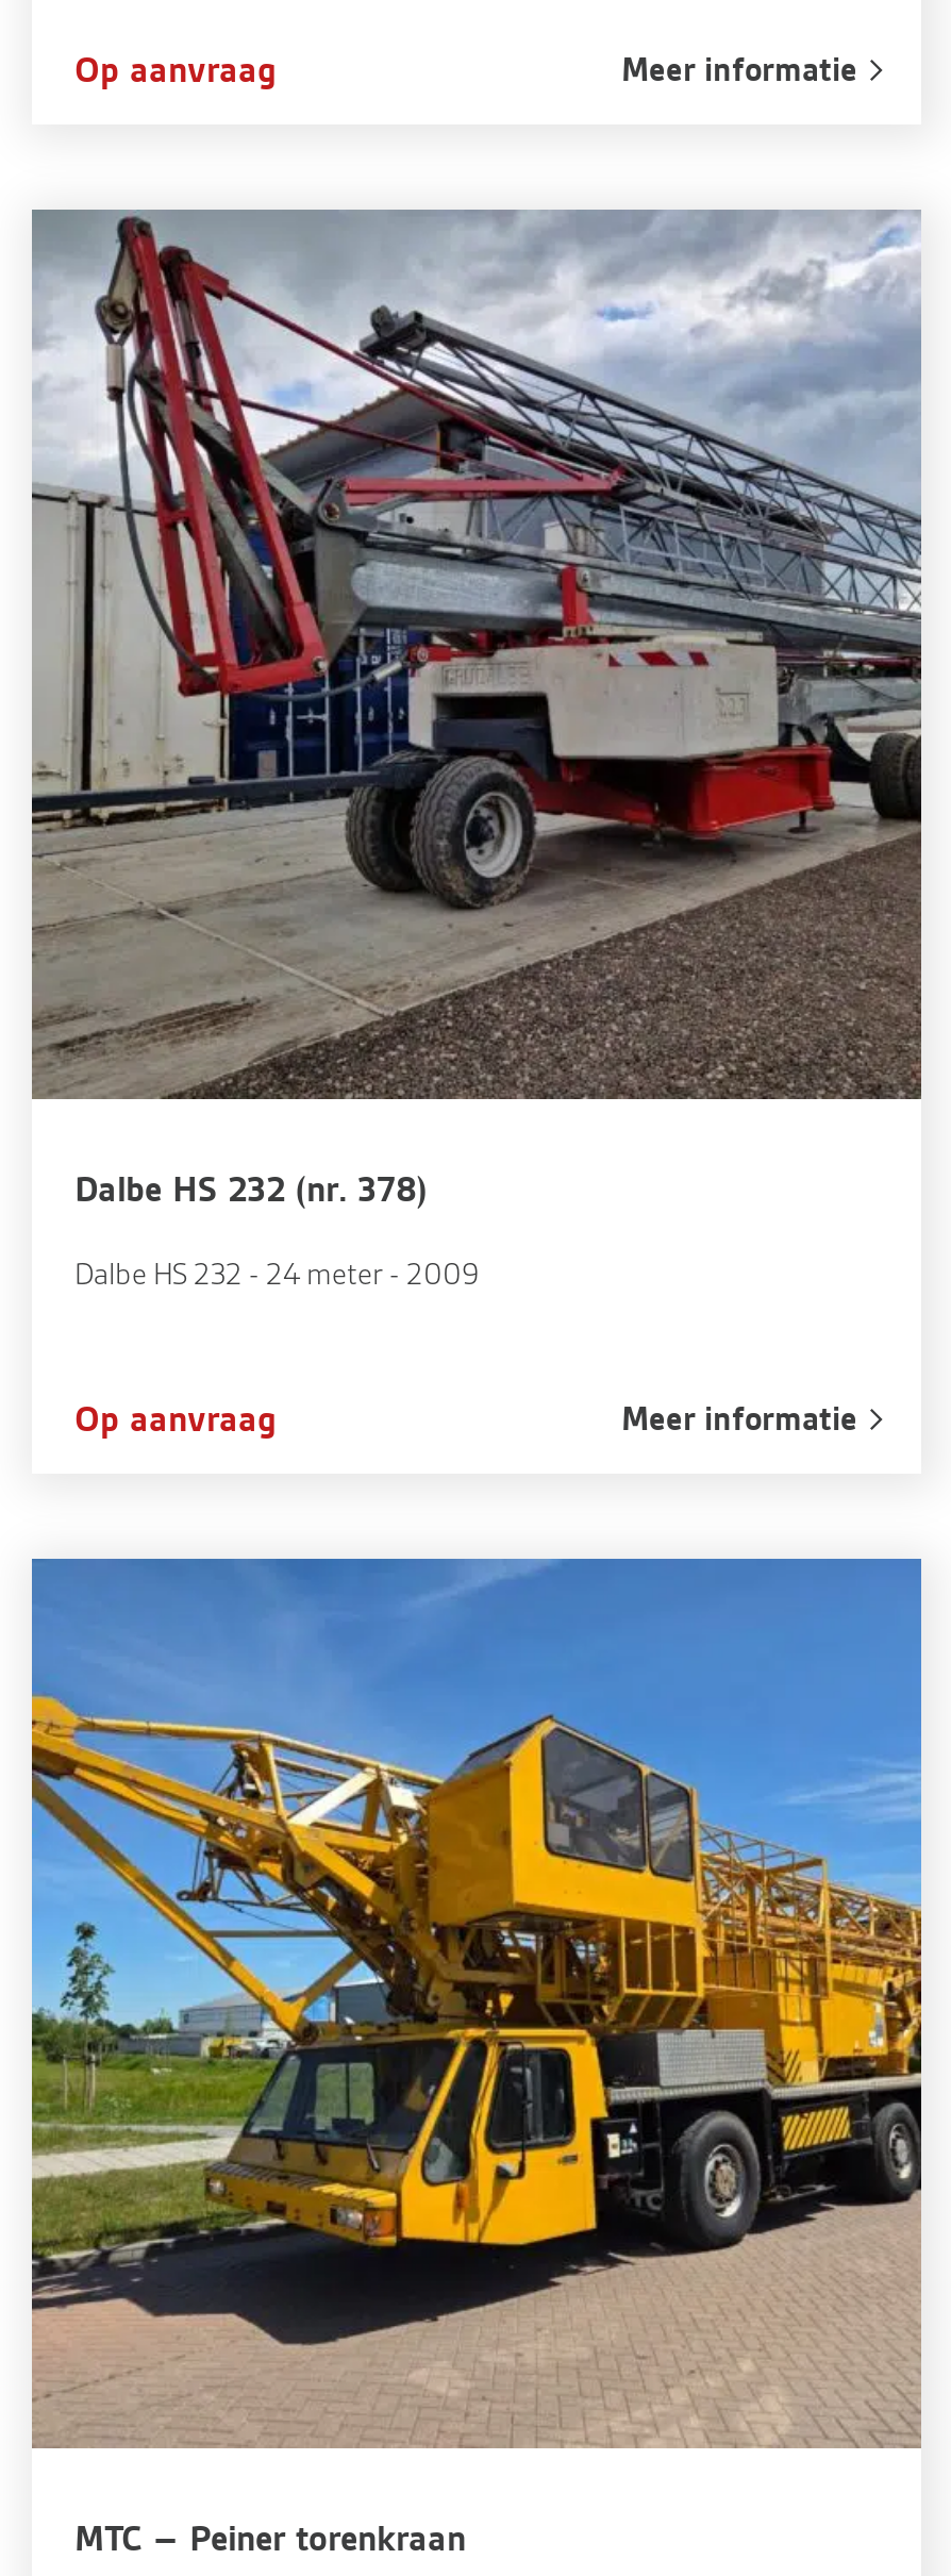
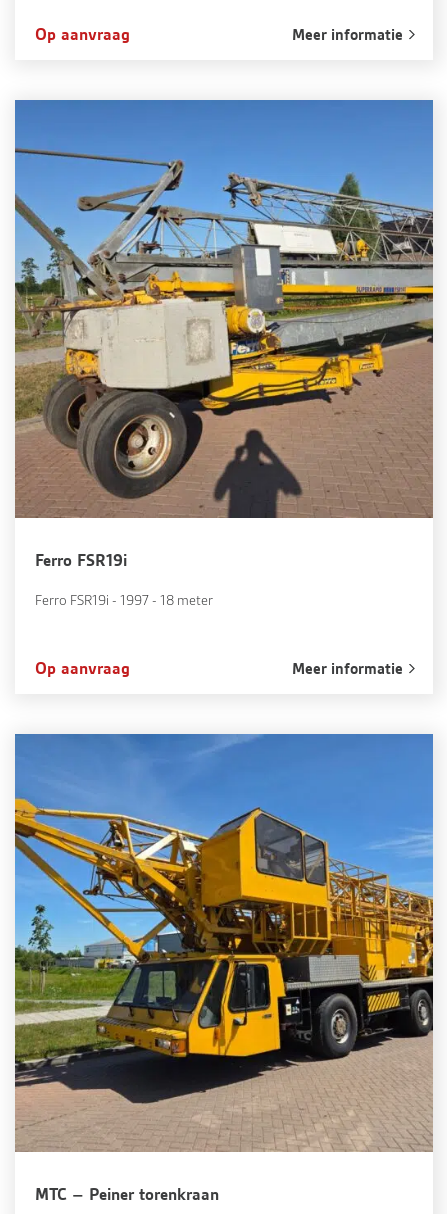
[30,210,923,1212] [image] | Dalbe HS 232 (nr. 378) -> [14,100,434,571] [image] | Ferro FSR19i
[74,1254,479,1293] Dalbe HS 232 - 24 meter - 2009 -> [35,591,213,609] Ferro FSR19i - 1997 - 18 meter

